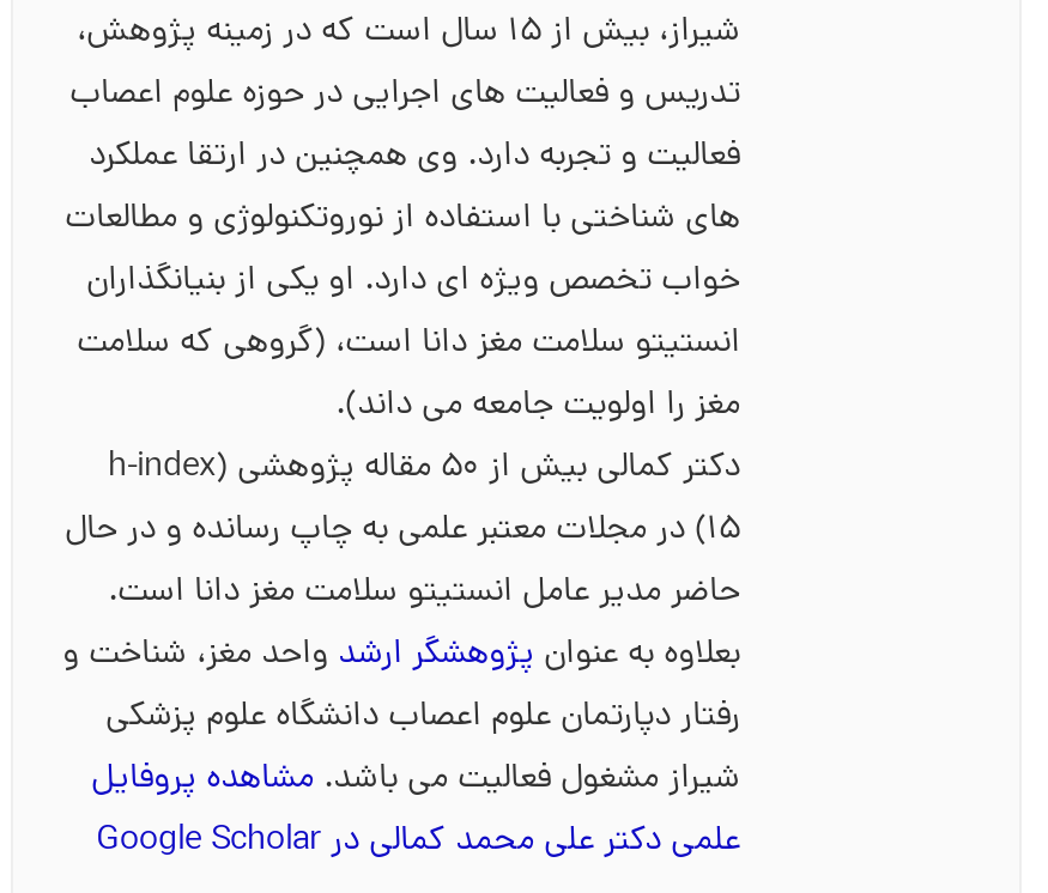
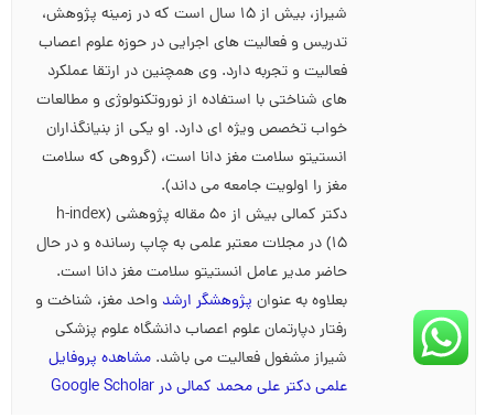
none -> [412,309,469,366] [image]

